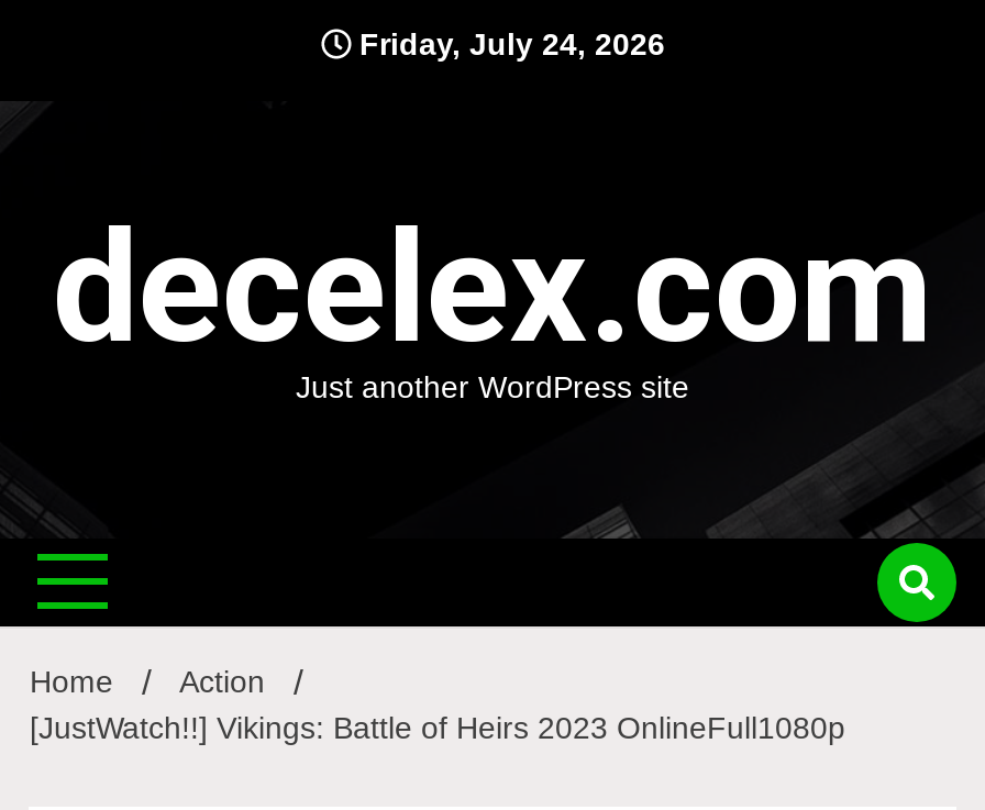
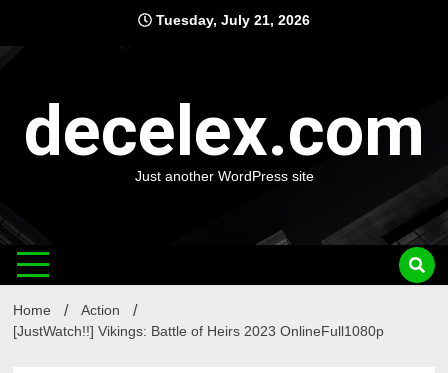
[351,26,665,62] Friday, July 24, 2026 -> [152,12,310,28] Tuesday, July 21, 2026

